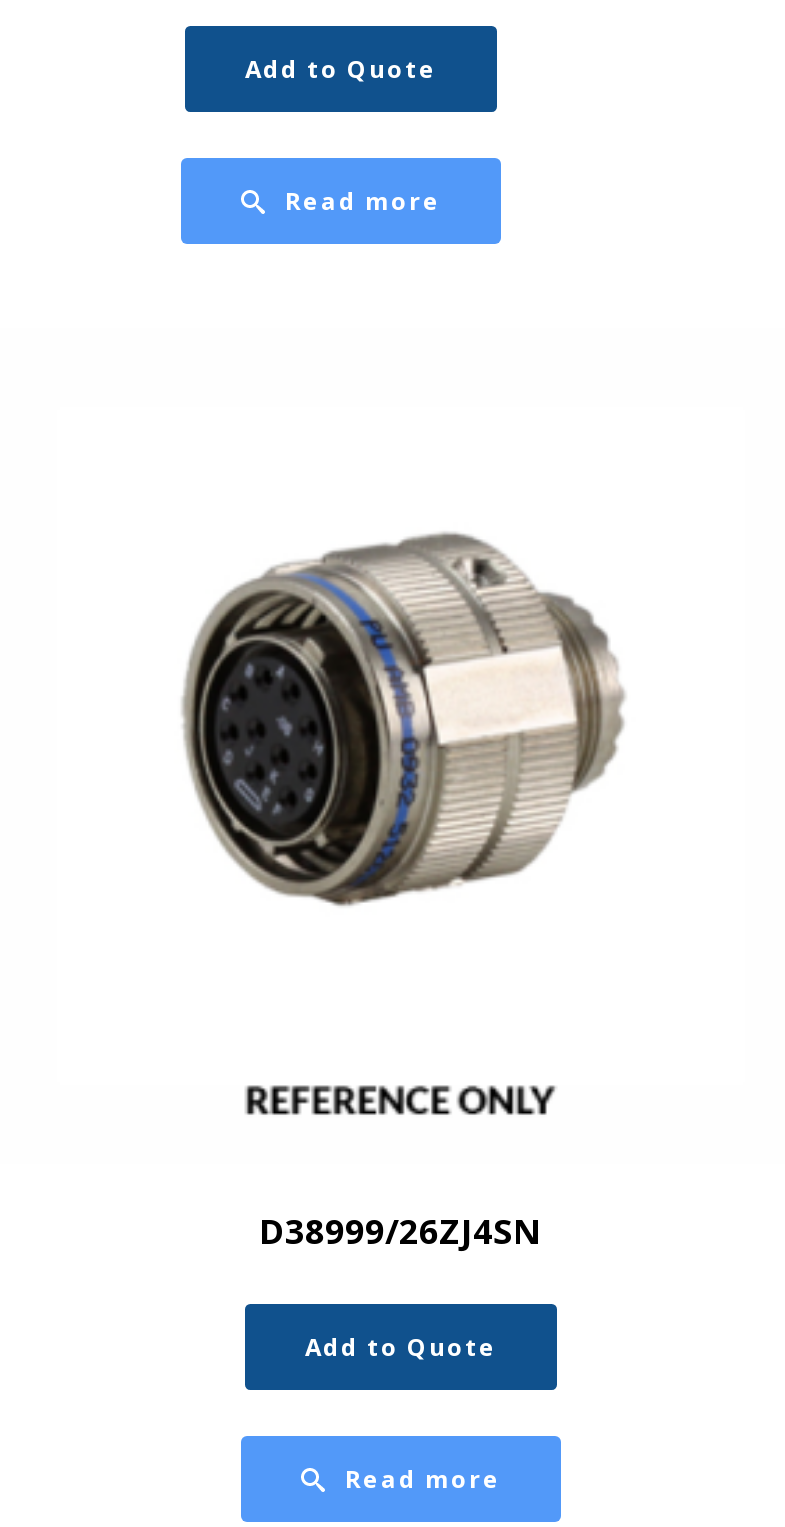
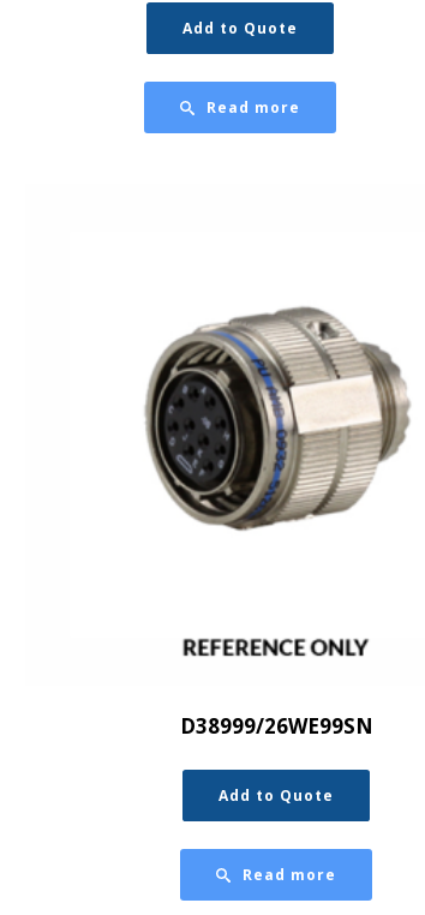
[259,1207,543,1253] D38999/26ZJ4SN -> [179,711,373,739] D38999/26WE99SN

